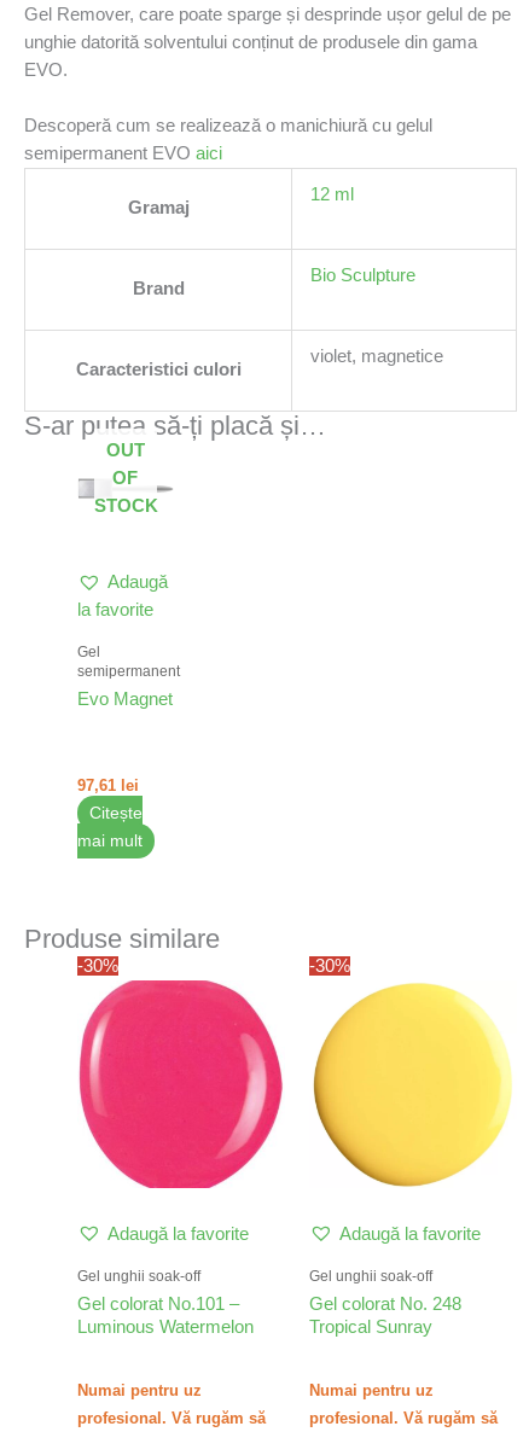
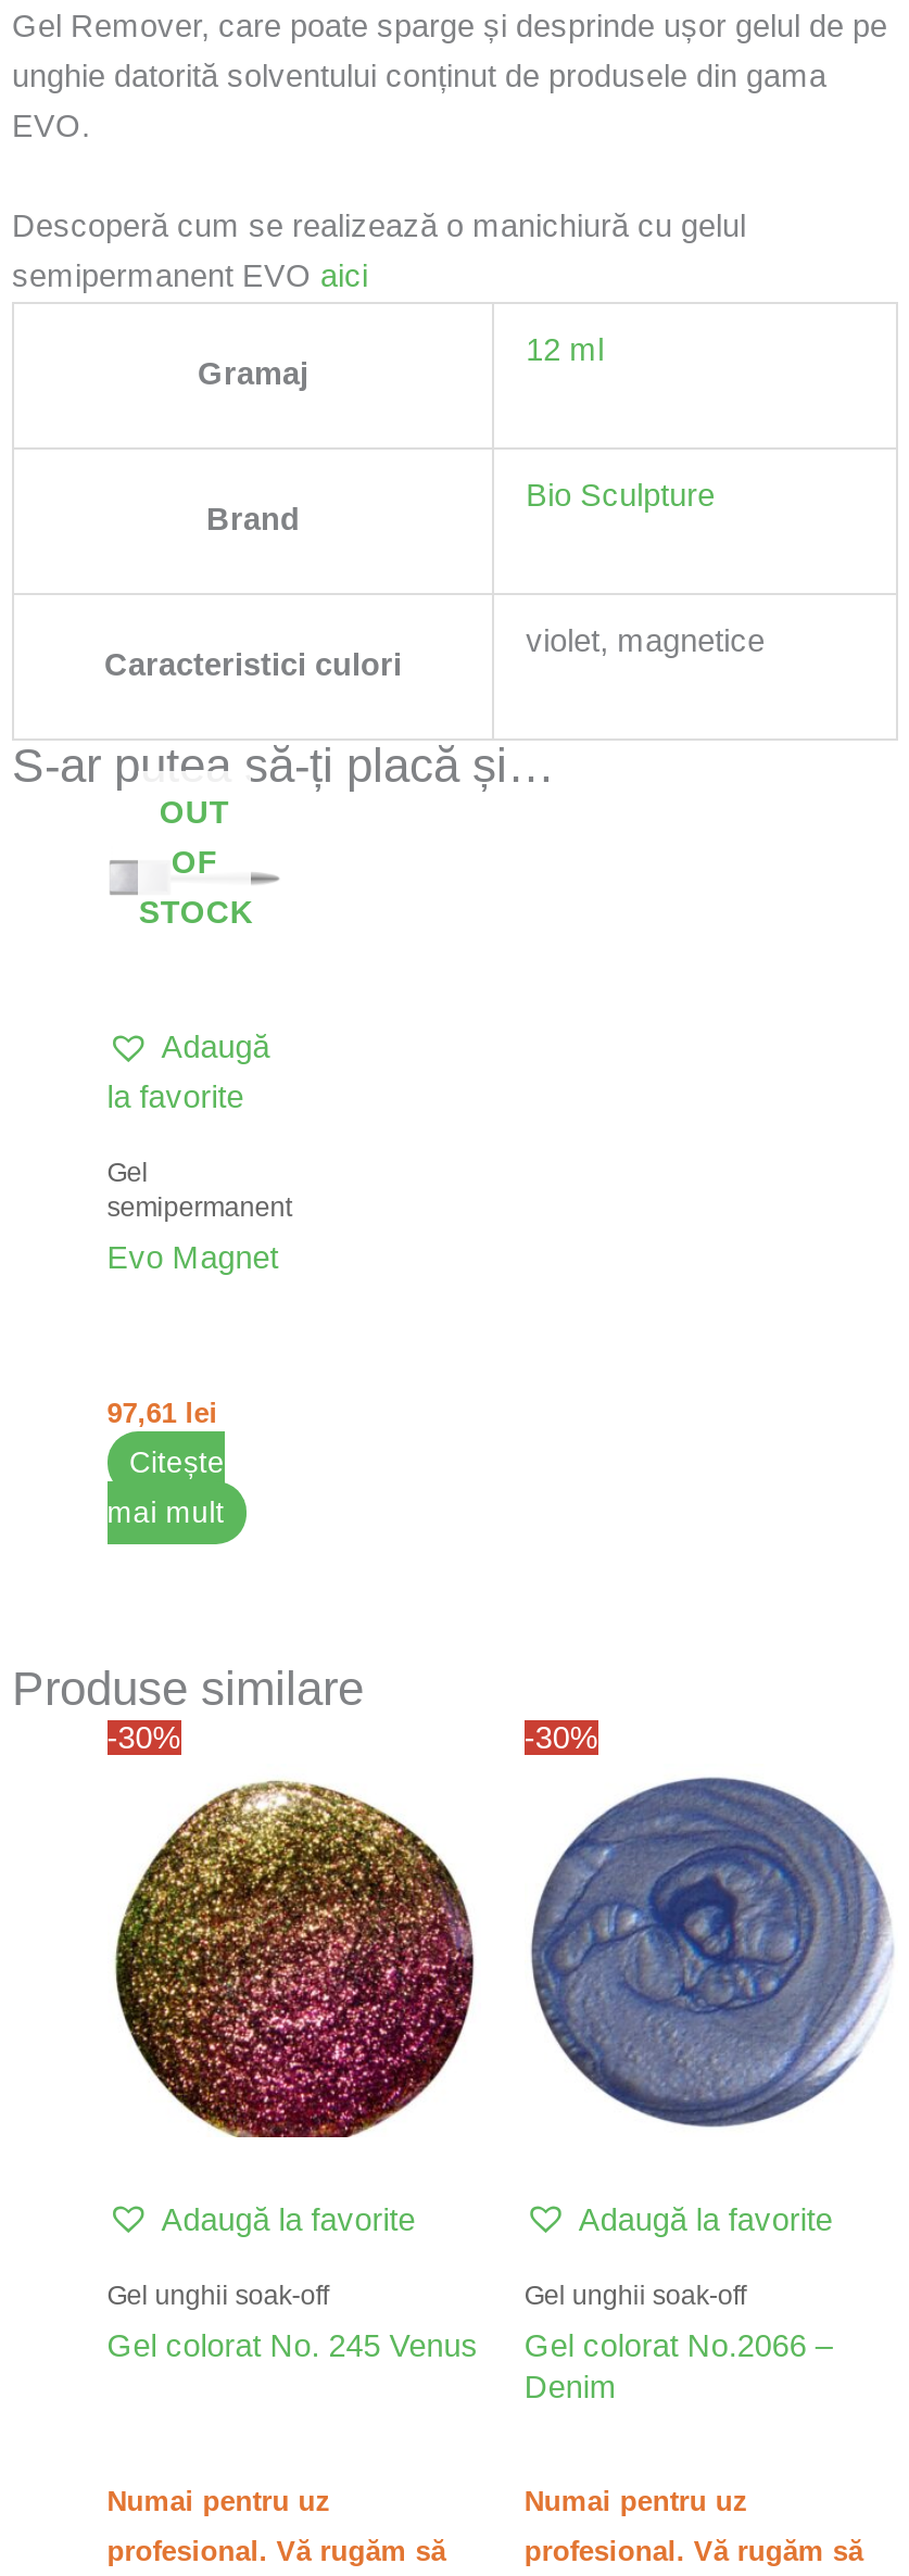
[79,979,283,1189] [image] -> [112,1764,475,2139] [image]
[313,982,513,1188] [image] -> [529,1768,894,2135] [image]
[77,1294,253,1336] Gel colorat No.101 – | Luminous Watermelon -> [107,2328,479,2363] Gel colorat No. 245 Venus
[309,1294,461,1336] Gel colorat No. 248 | Tropical Sunray -> [524,2328,833,2404] Gel colorat No.2066 – | Denim

